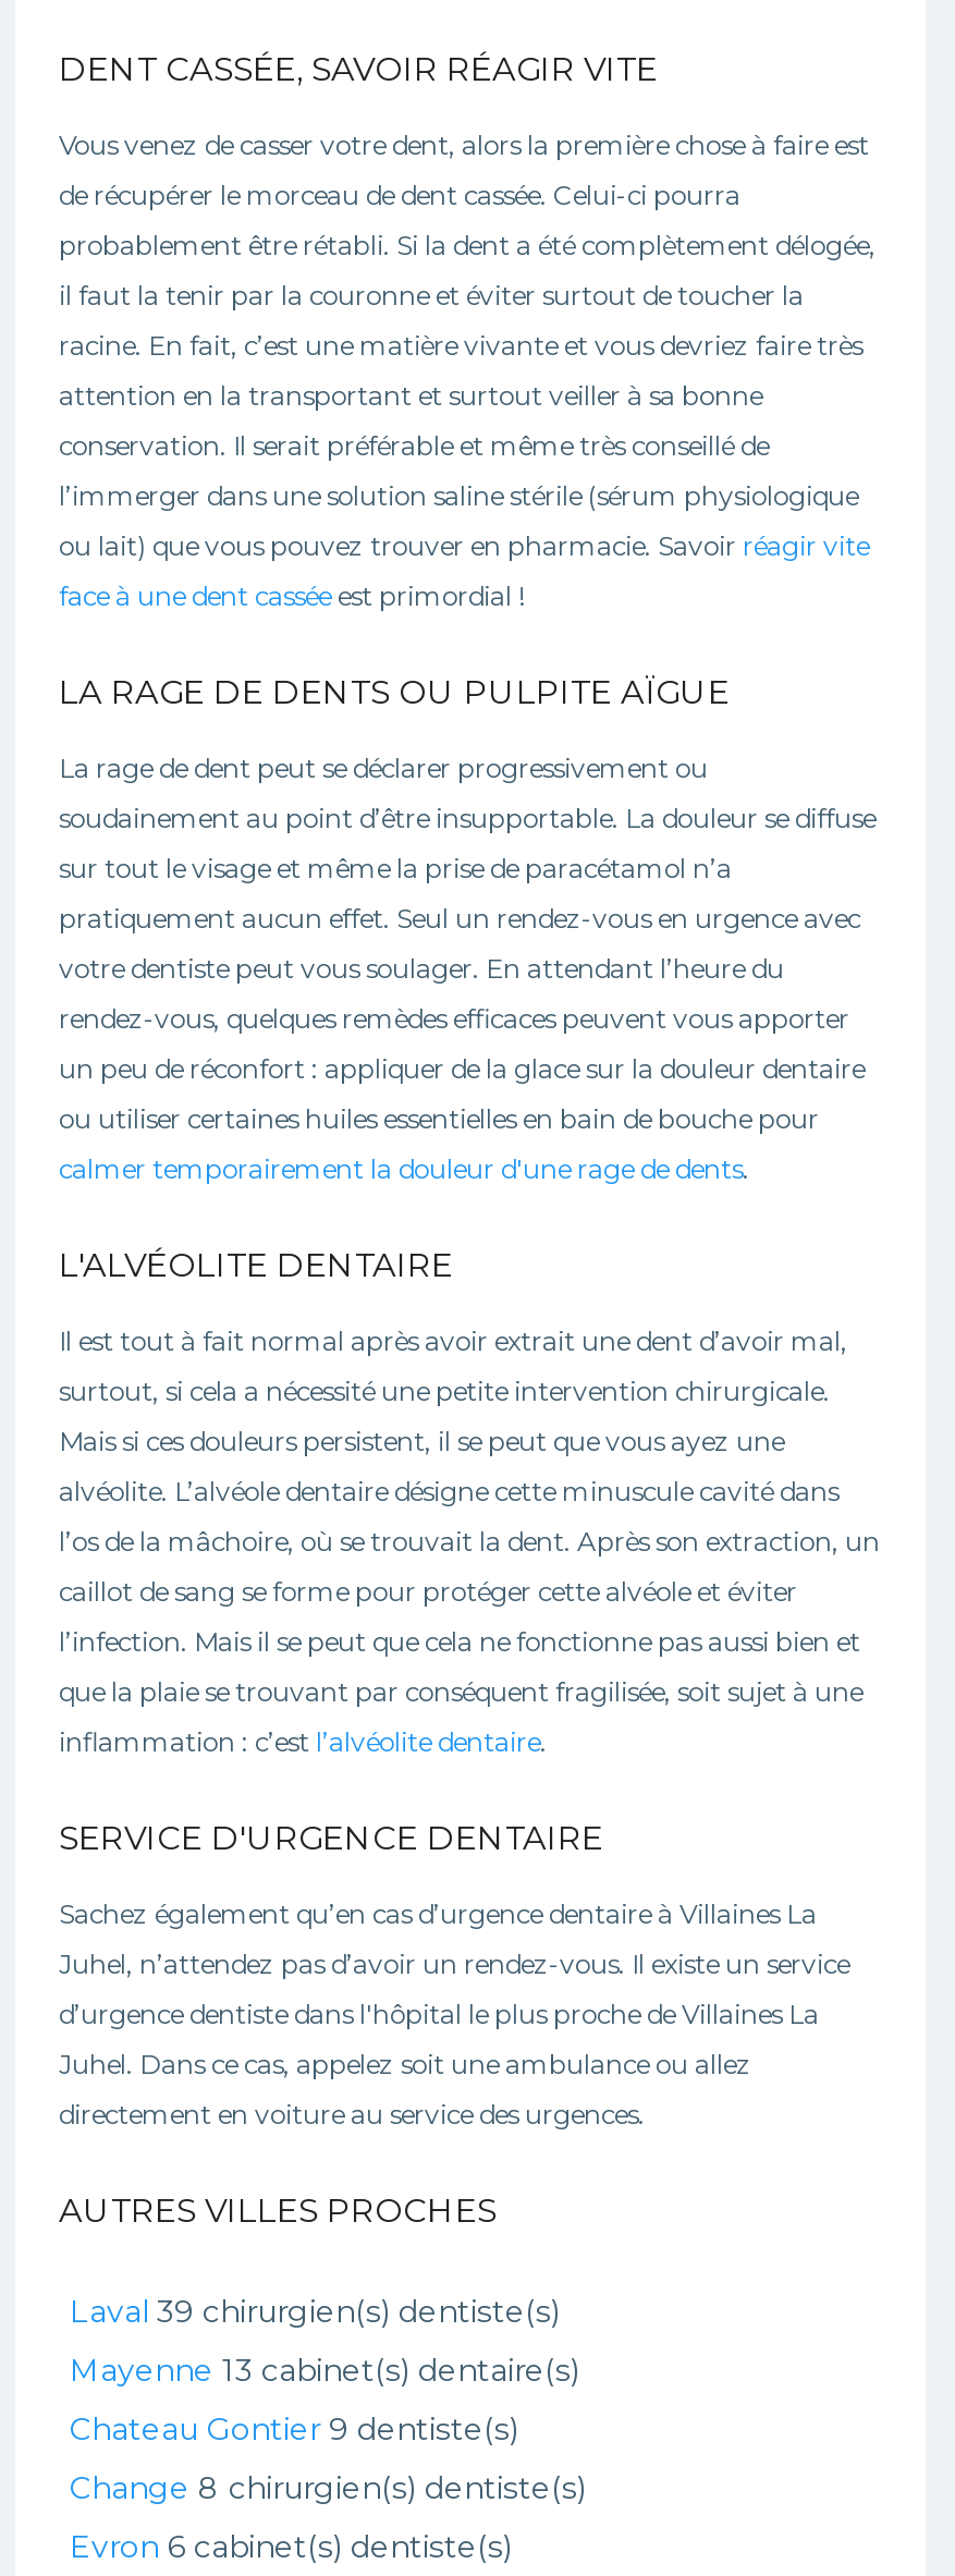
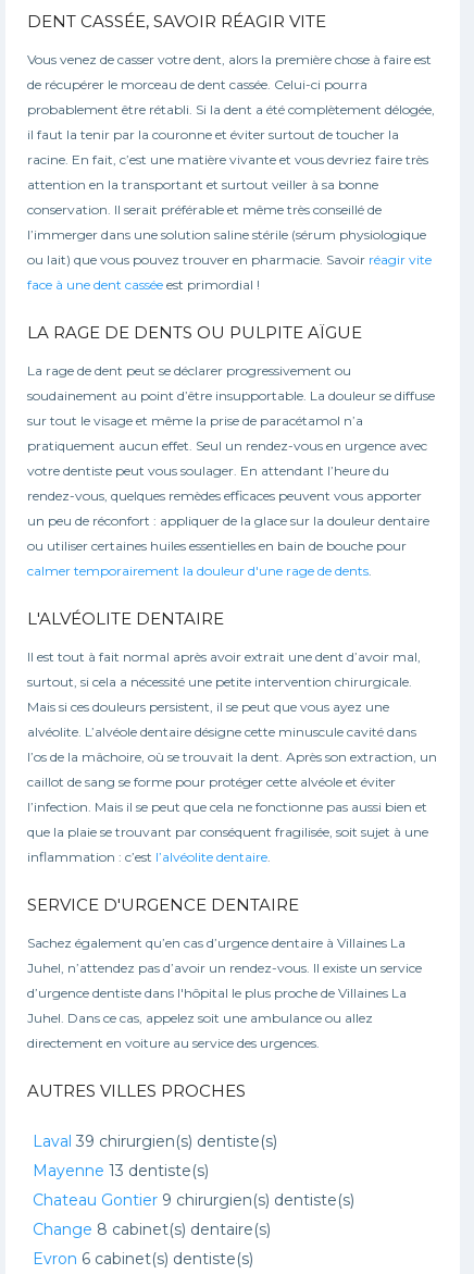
[70,2351,579,2390] Mayenne 13 cabinet(s) dentaire(s) -> [33,1161,209,1180] Mayenne 13 dentiste(s)
[70,2409,518,2449] Chateau Gontier 9 dentiste(s) -> [33,1190,354,1210] Chateau Gontier 9 chirurgien(s) dentiste(s)
[70,2468,586,2507] Change 8 chirurgien(s) dentiste(s) -> [33,1220,271,1239] Change 8 cabinet(s) dentaire(s)

